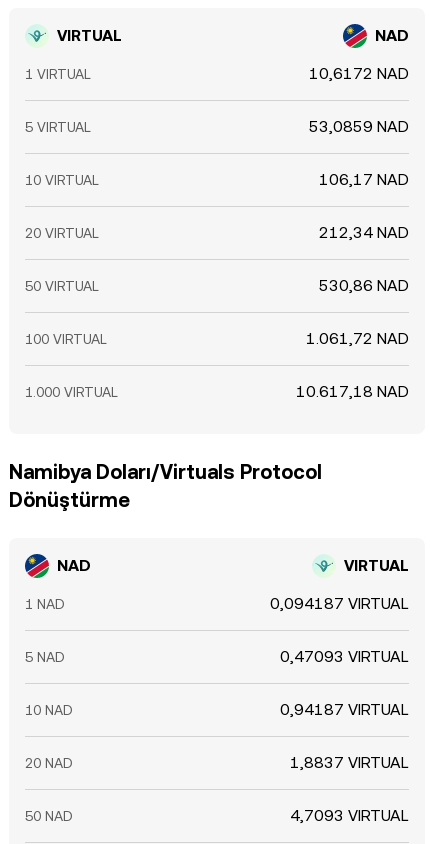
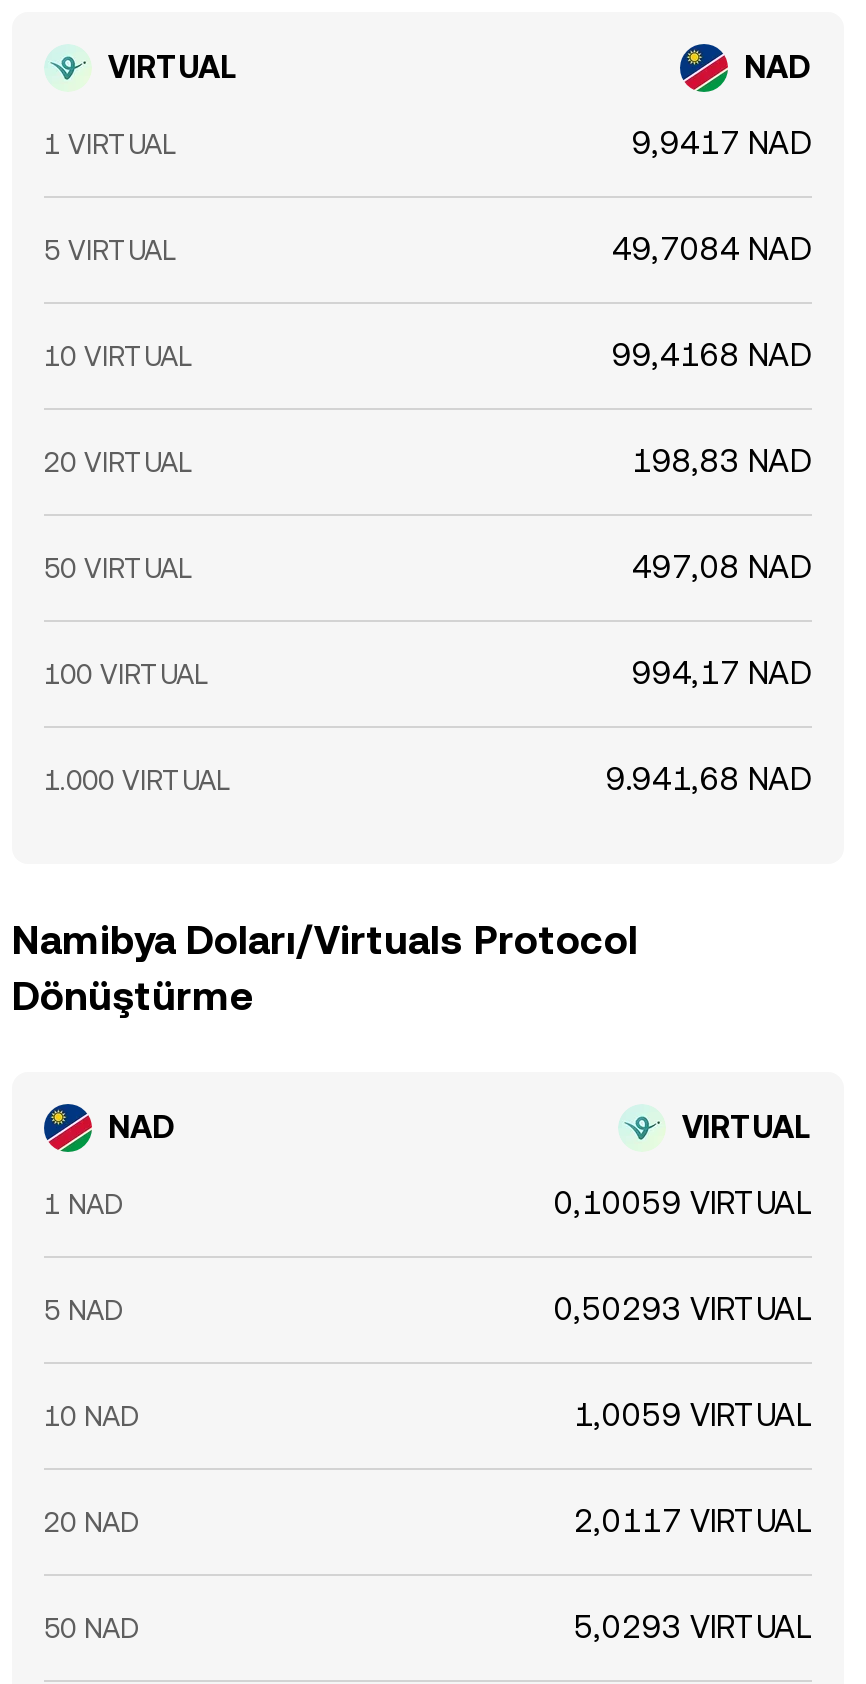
[309,64,409,83] 10,6172 NAD -> [632,124,812,162] 9,9417 NAD
[309,117,409,136] 53,0859 NAD -> [612,230,812,268] 49,7084 NAD
[319,170,409,189] 106,17 NAD -> [612,336,812,374] 99,4168 NAD
[319,223,409,242] 212,34 NAD -> [632,442,812,480] 198,83 NAD
[319,276,409,295] 530,86 NAD -> [632,548,812,586] 497,08 NAD
[306,329,409,348] 1.061,72 NAD -> [632,654,812,692] 994,17 NAD
[296,382,409,401] 10.617,18 NAD -> [606,760,812,798] 9.941,68 NAD
[270,594,409,613] 0,094187 VIRTUAL -> [554,1184,812,1222] 0,10059 VIRTUAL
[280,647,409,666] 0,47093 VIRTUAL -> [554,1290,812,1328] 0,50293 VIRTUAL
[280,700,409,719] 0,94187 VIRTUAL -> [574,1396,812,1434] 1,0059 VIRTUAL
[290,753,409,772] 1,8837 VIRTUAL -> [574,1502,812,1540] 2,0117 VIRTUAL
[290,806,409,825] 4,7093 VIRTUAL -> [574,1608,812,1646] 5,0293 VIRTUAL

